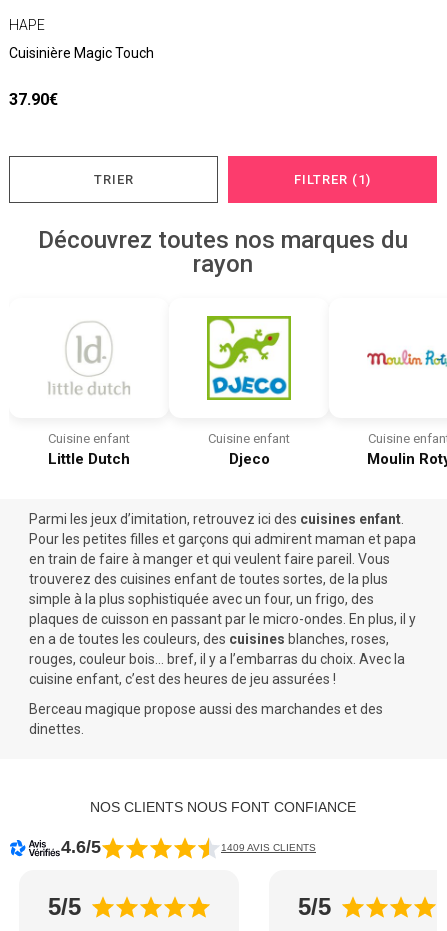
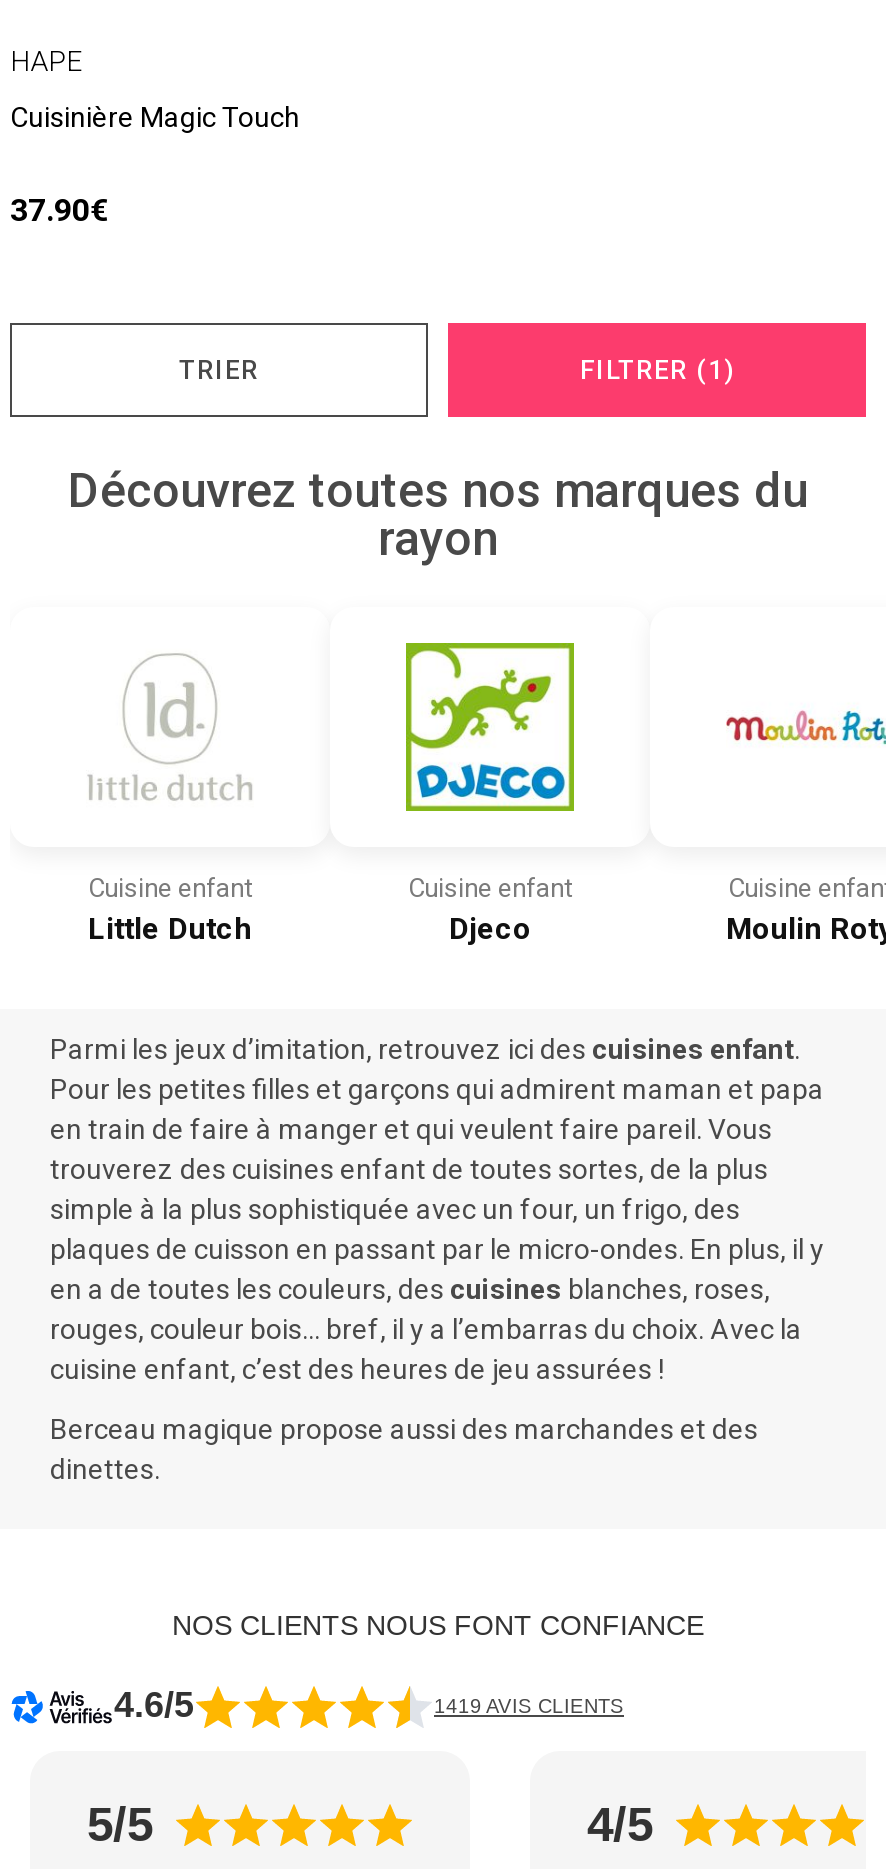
[221,842,316,853] 1409 AVIS CLIENTS -> [434,1695,624,1717] 1419 AVIS CLIENTS
[297,893,330,920] 5/5 -> [587,1798,653,1852] 4/5

